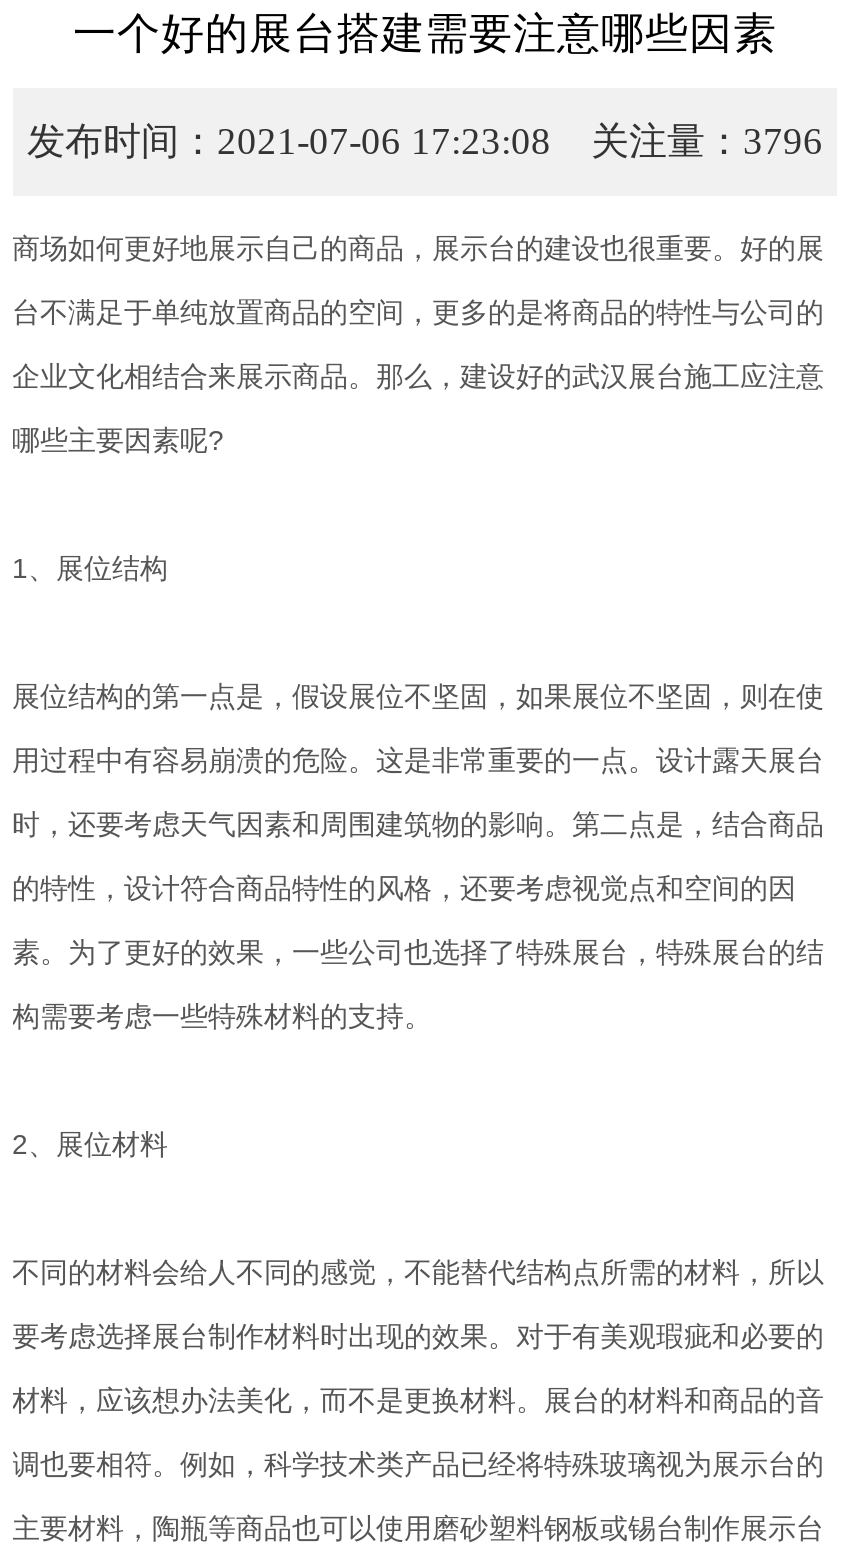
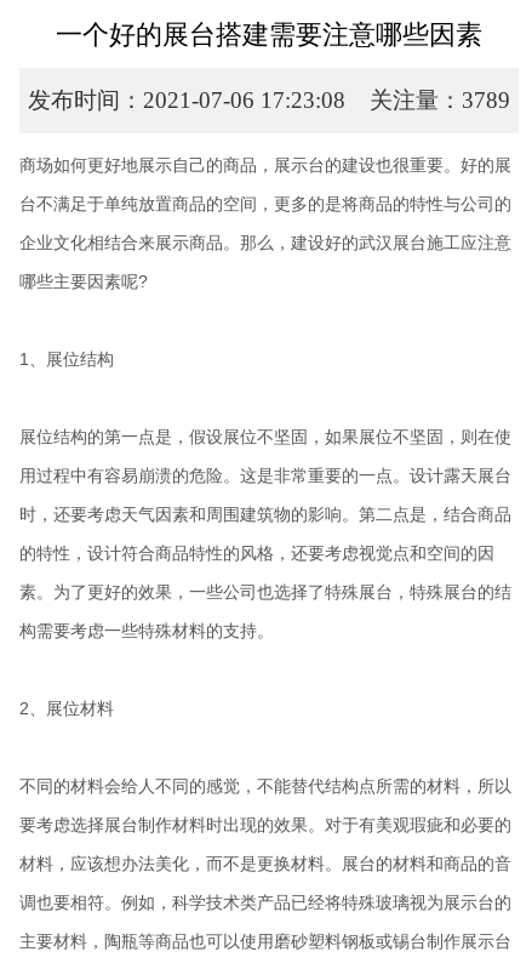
[27,120,823,162] 发布时间：2021-07-06 17:23:08 关注量：3796 -> [28,87,510,113] 发布时间：2021-07-06 17:23:08 关注量：3789

